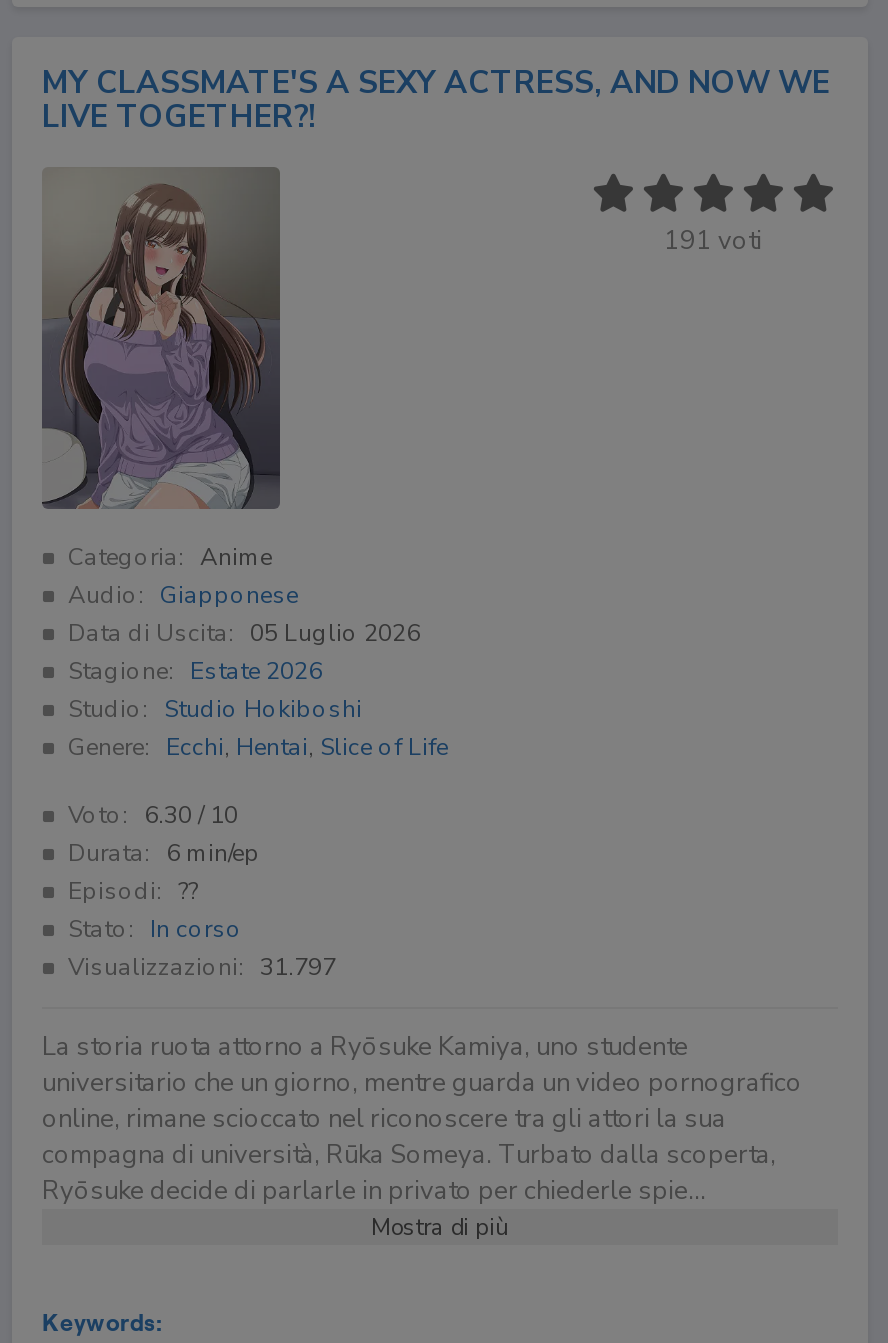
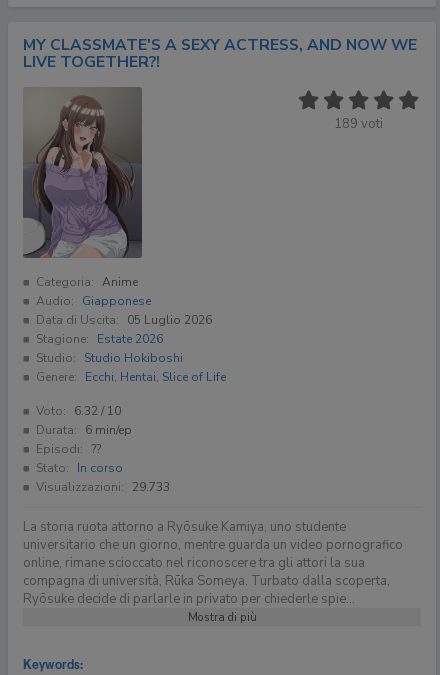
[664,223,762,259] 191 voti -> [334,115,383,133] 189 voti
[68,798,238,830] Voto: 6.30 / 10 -> [36,402,121,418] Voto: 6.32 / 10
[68,950,336,982] Visualizzazioni: 31.797 -> [36,478,170,494] Visualizzazioni: 29.733

